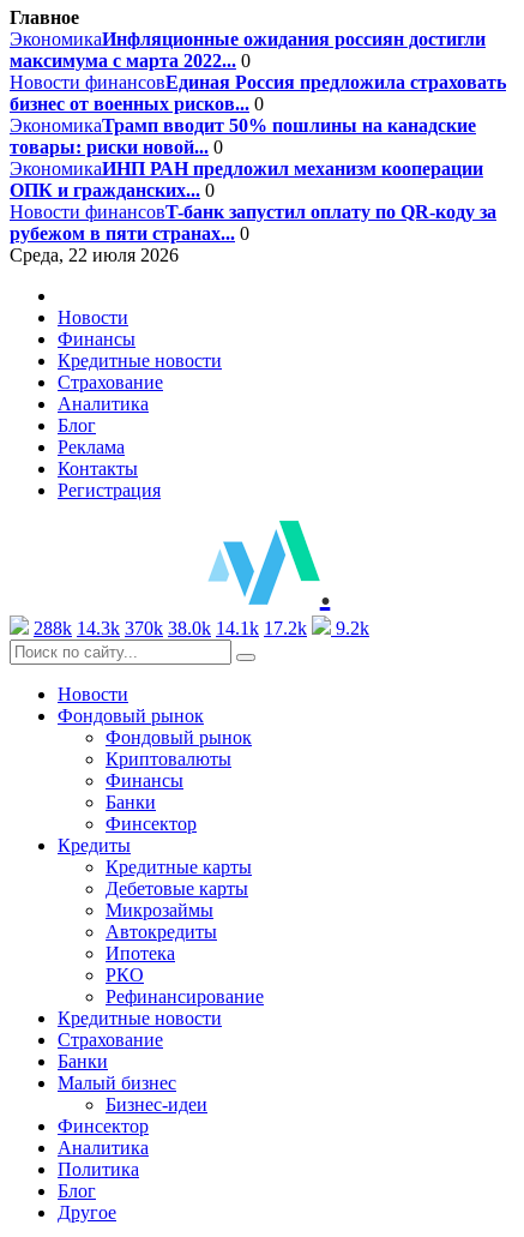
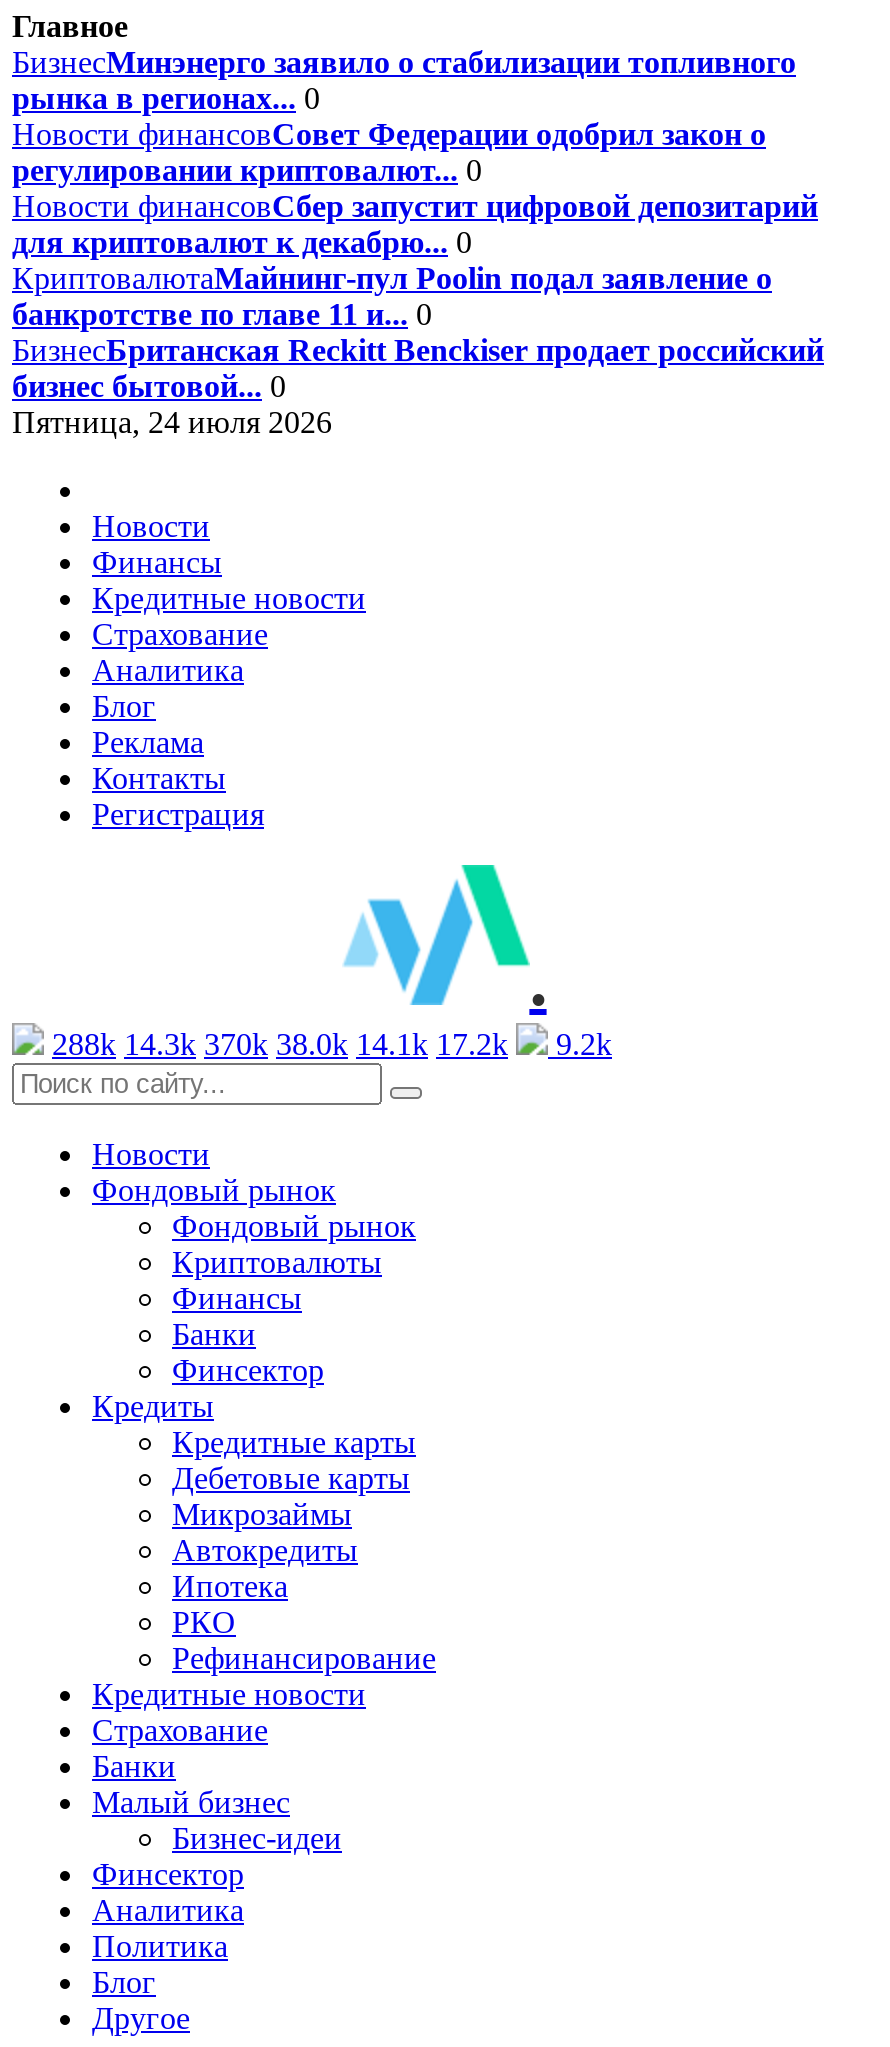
[10,29,506,265] ЭкономикаИнфляционные ожидания россиян достигли | максимума с марта 2022... 0 | Новости финансовЕдиная Россия предложила страховать | бизнес от военных рисков... 0 | ЭкономикаТрамп вводит 50% пошлины на канадские | товары: риски новой... 0 | ЭкономикаИНП РАН предложил механизм кооперации | ОПК и гражданских... 0 | Новости финансовT-банк запустил оплату по QR-коду за | рубежом в пяти странах... 0 | Среда, 22 июля 2026 -> [12,45,824,439] БизнесМинэнерго заявило о стабилизации топливного | рынка в регионах... 0 | Новости финансовСовет Федерации одобрил закон о | регулировании криптовалют... 0 | Новости финансовСбер запустит цифровой депозитарий | для криптовалют к декабрю... 0 | КриптовалютаМайнинг-пул Poolin подал заявление о | банкротстве по главе 11 и... 0 | БизнесБританская Reckitt Benckiser продает российский | бизнес бытовой... 0 | Пятница, 24 июля 2026

